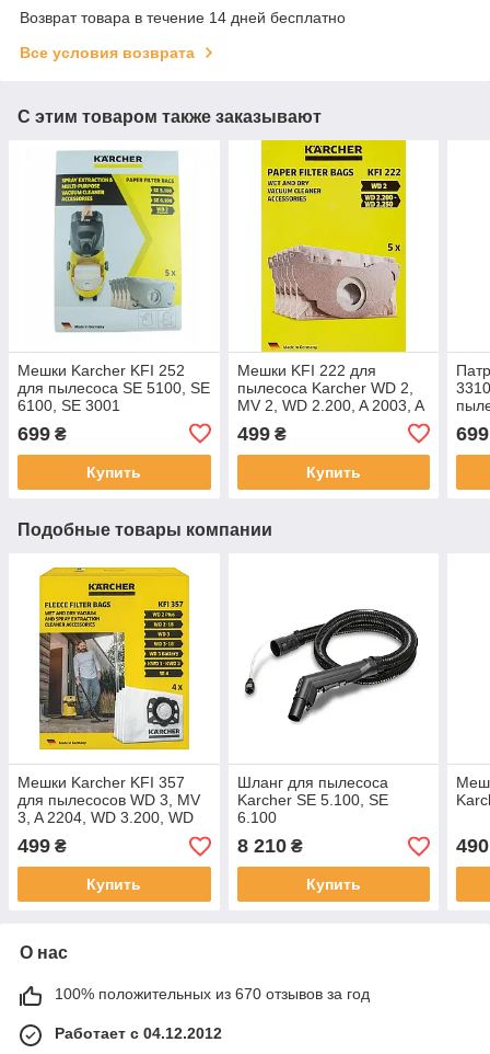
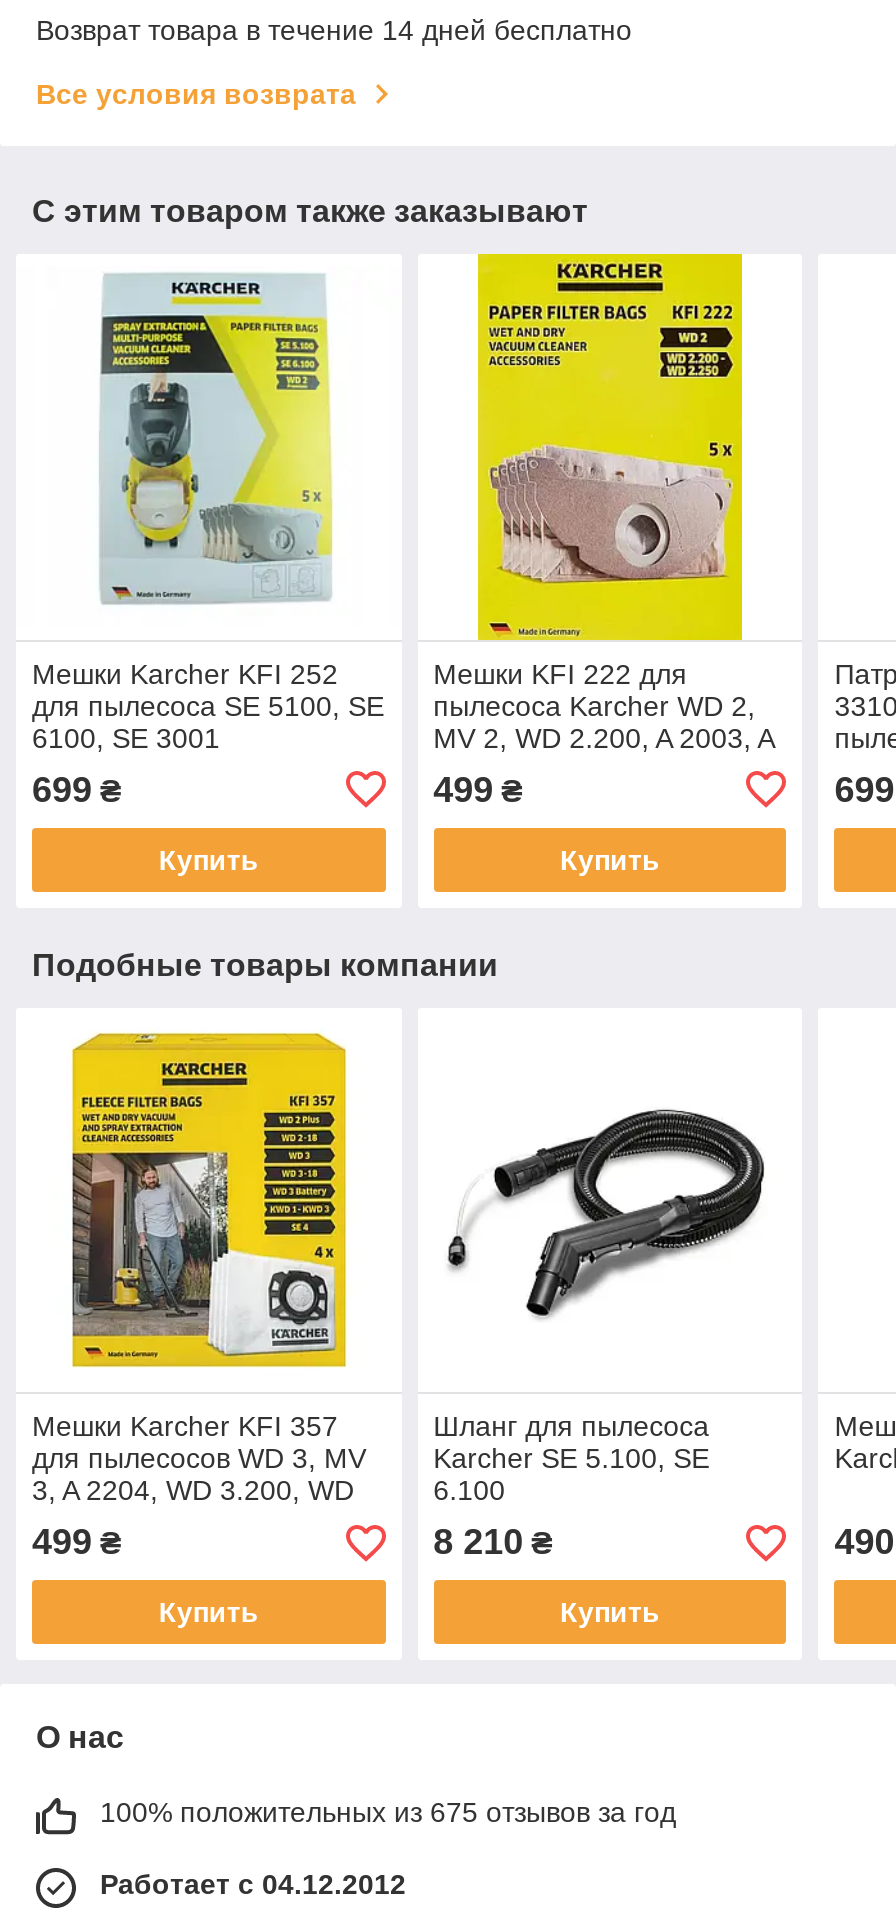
[55,986,370,1003] 100% положительных из 670 отзывов за год -> [100,1797,676,1829] 100% положительных из 675 отзывов за год

